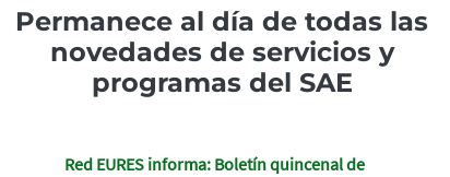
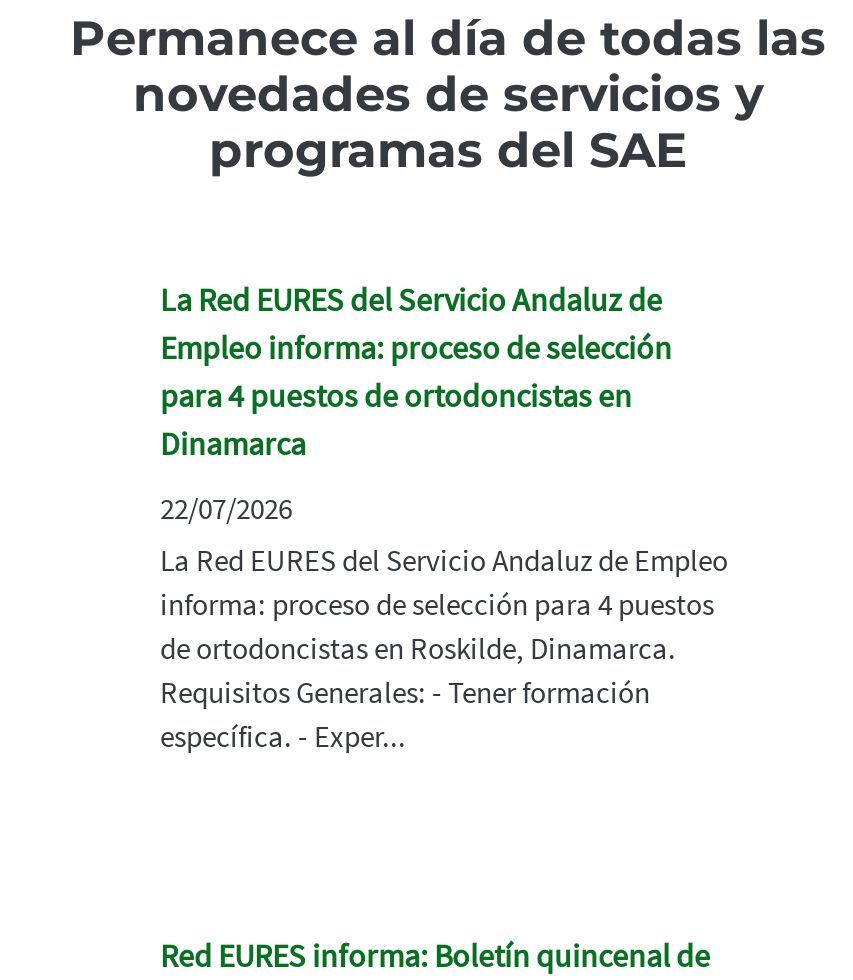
none -> [160,280,728,756] La Red EURES del Servicio Andaluz de | Empleo informa: proceso de selección | para 4 puestos de ortodoncistas en | Dinamarca | 22/07/2026 | La Red EURES del Servicio Andaluz de Empleo | informa: proceso de selección para 4 puestos | de ortodoncistas en Roskilde, Dinamarca. | Requisitos Generales: - Tener formación | específica. - Exper...

